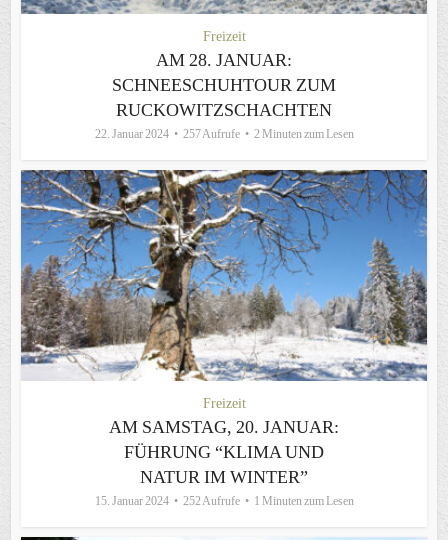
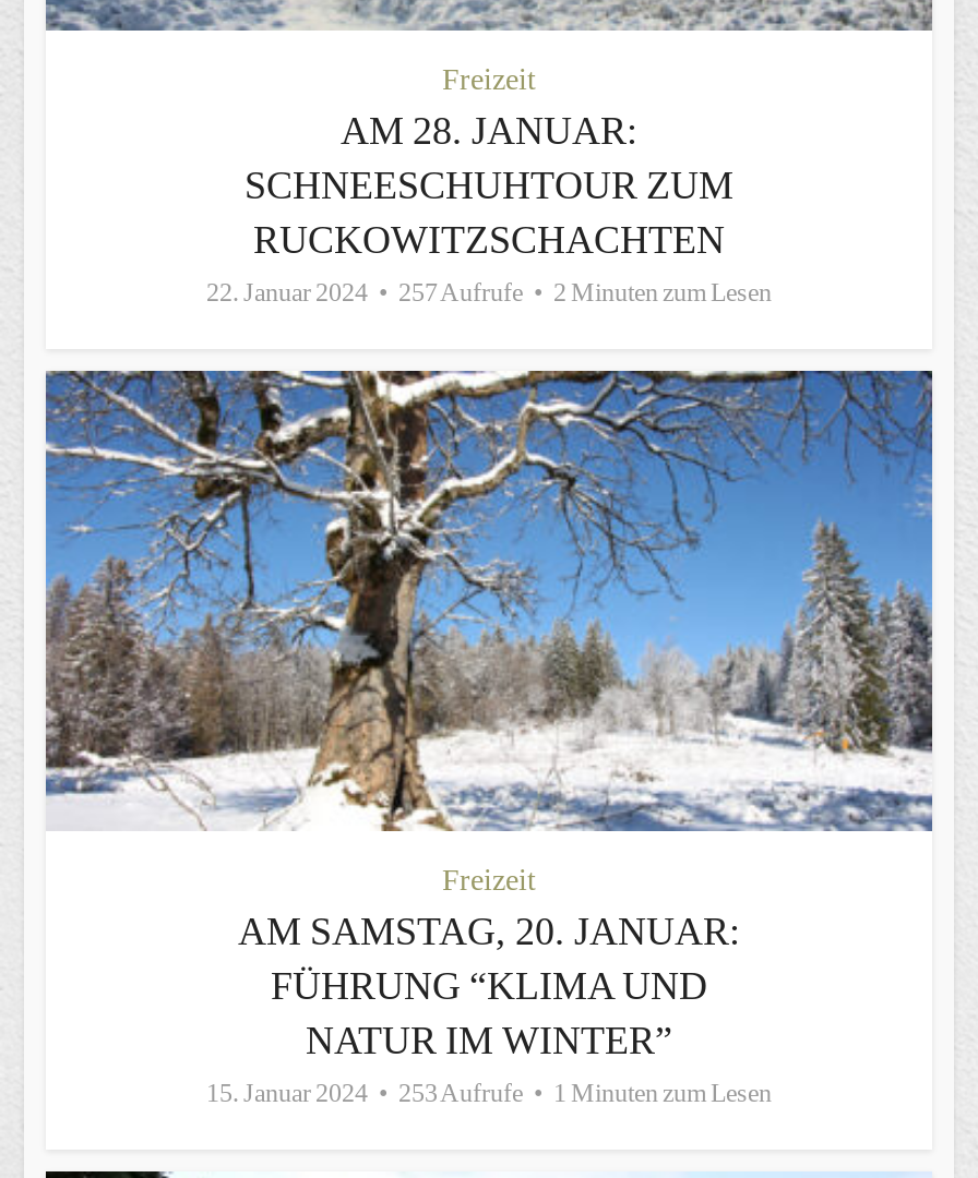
[94,494,353,508] 15. Januar 2024 252 Aufrufe 1 Minuten zum Lesen -> [206,1077,772,1107] 15. Januar 2024 253 Aufrufe 1 Minuten zum Lesen

